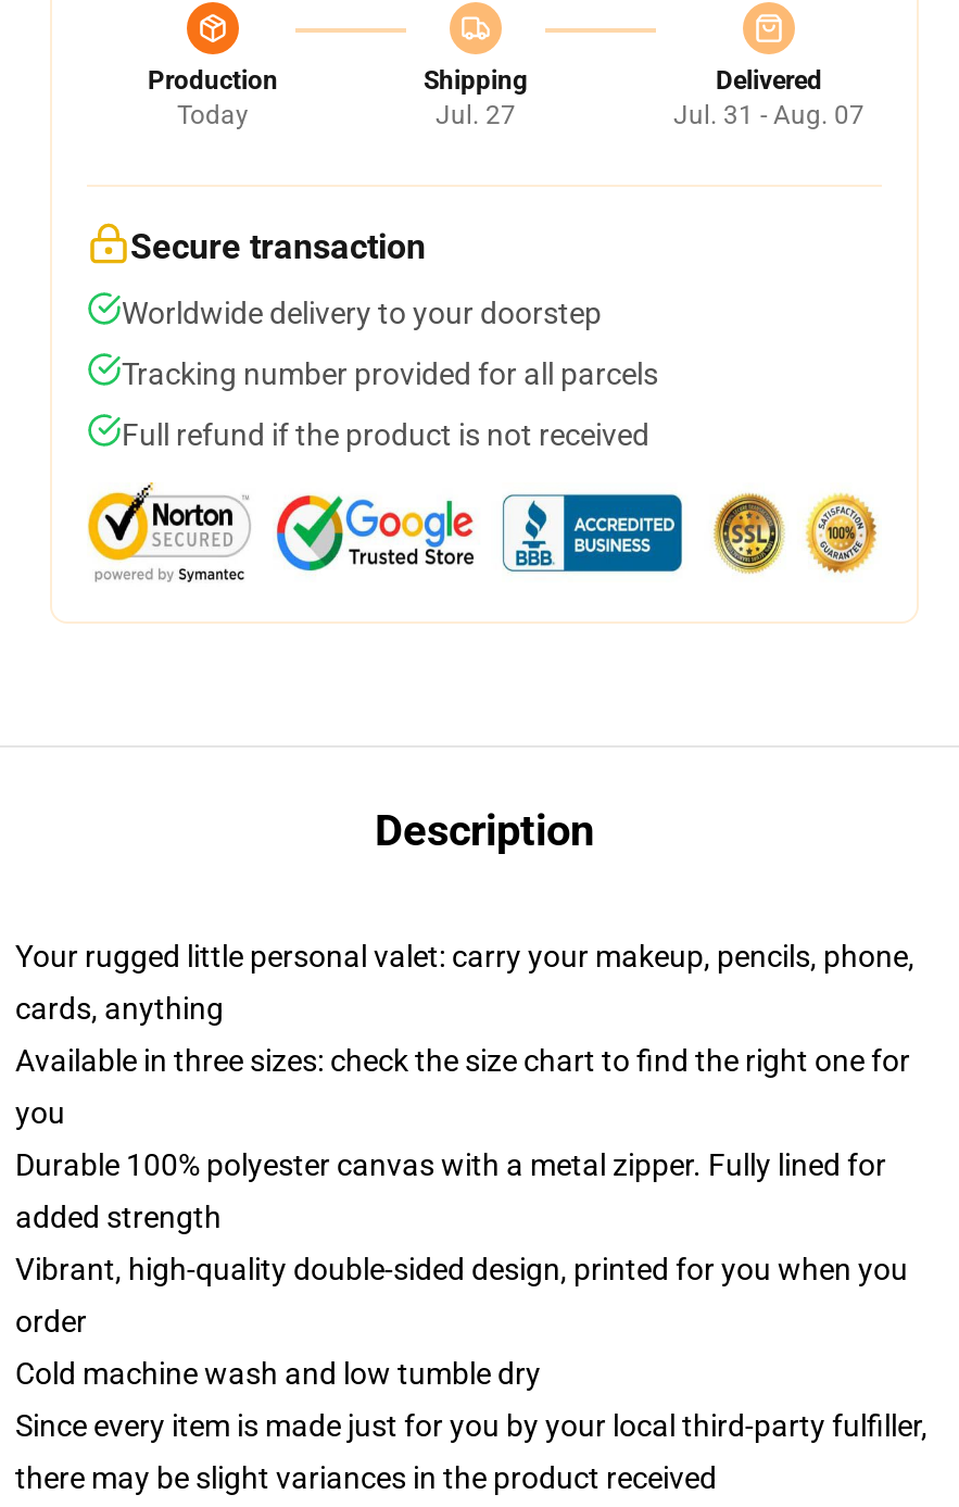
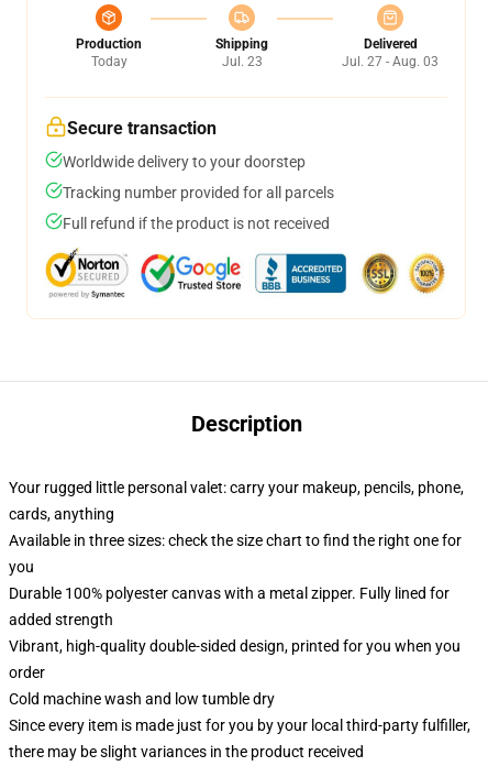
[436,100,516,130] Jul. 27 -> [221,54,262,69] Jul. 23
[673,100,865,130] Jul. 31 - Aug. 07 -> [342,54,439,69] Jul. 27 - Aug. 03

